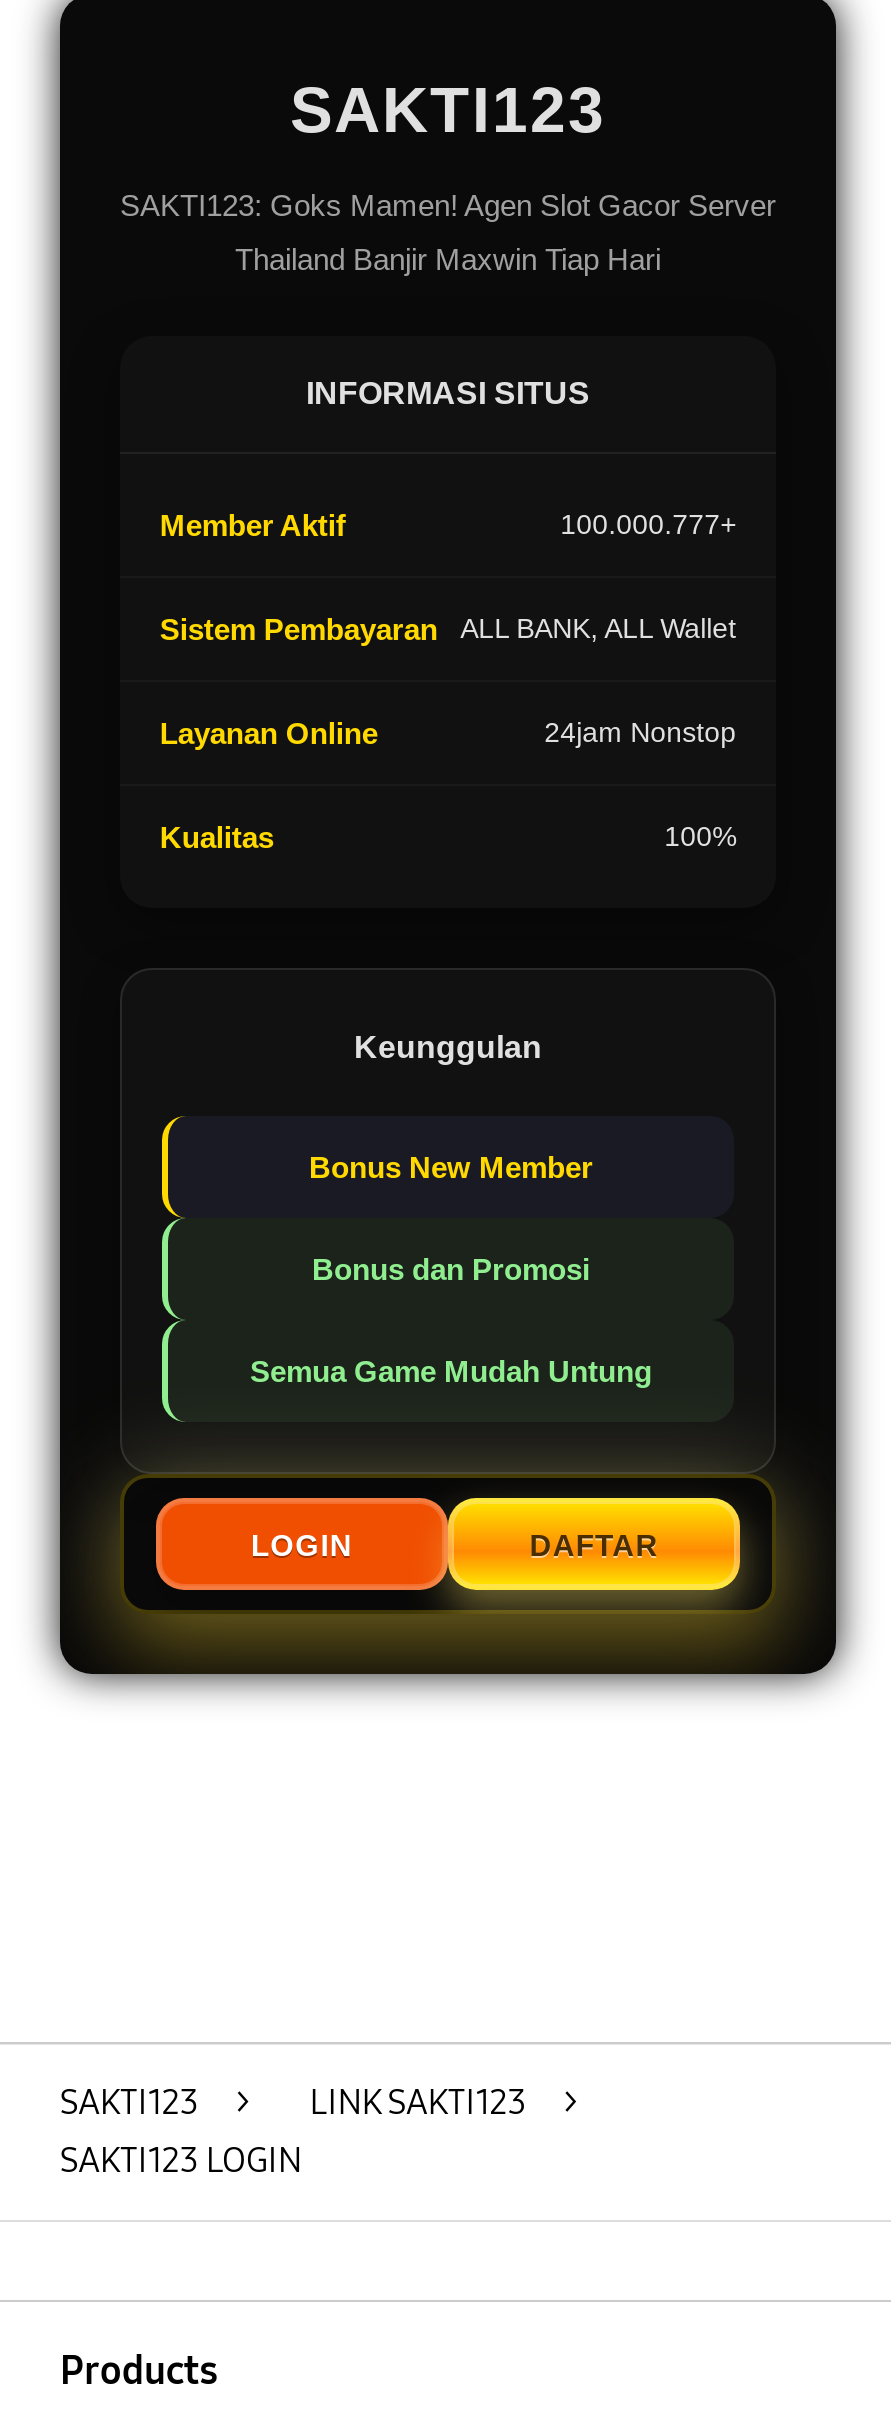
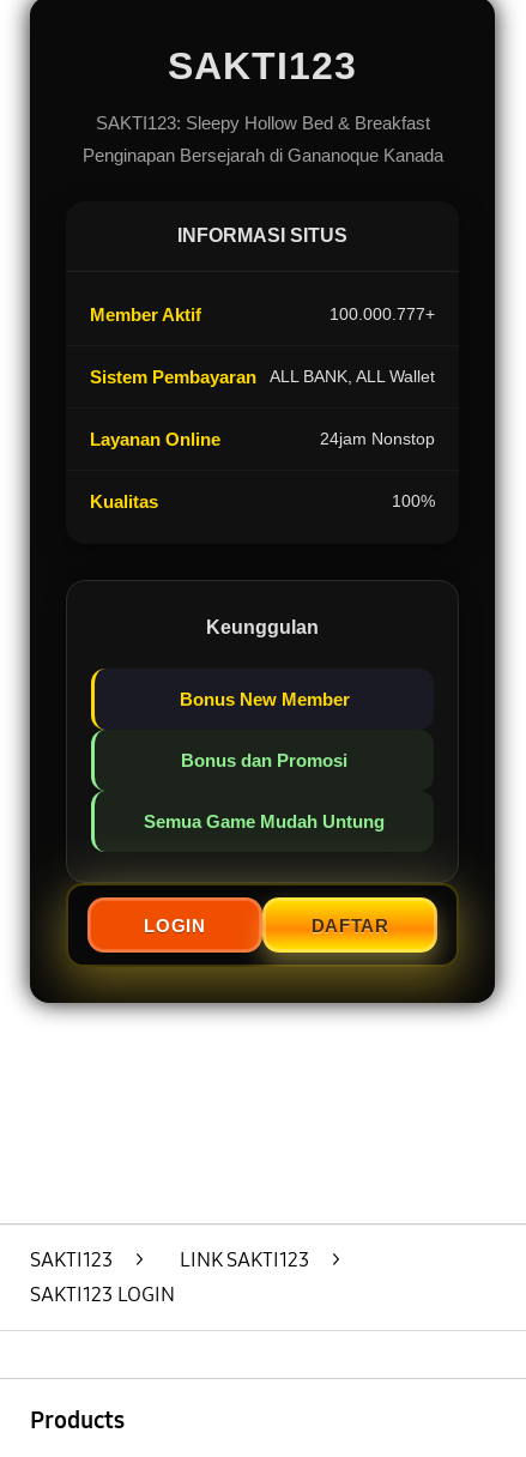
[120,189,776,223] SAKTI123: Goks Mamen! Agen Slot Gacor Server -> [95,113,430,133] SAKTI123: Sleepy Hollow Bed & Breakfast
[235,243,661,277] Thailand Banjir Maxwin Tiap Hari -> [82,145,443,166] Penginapan Bersejarah di Gananoque Kanada

